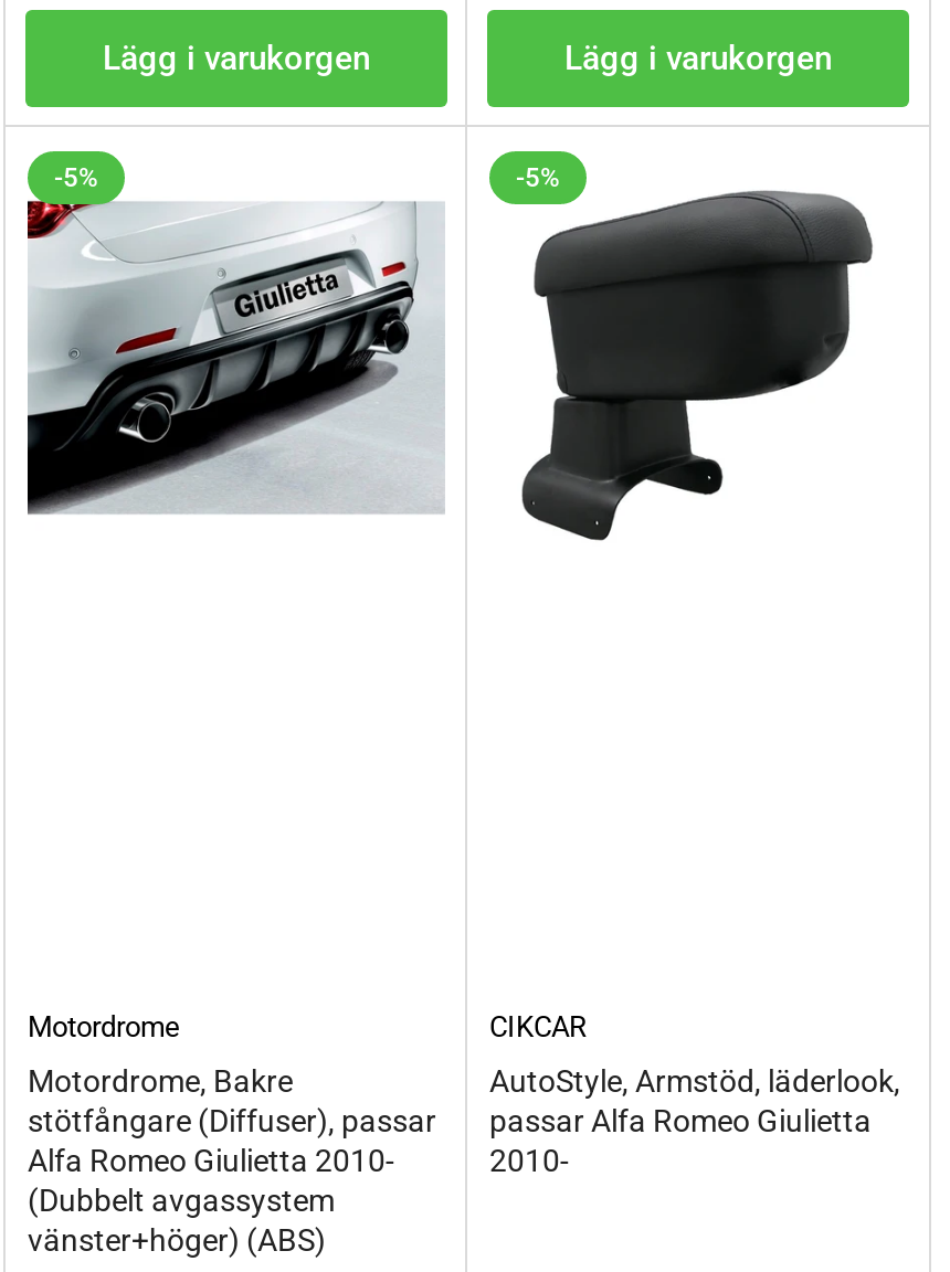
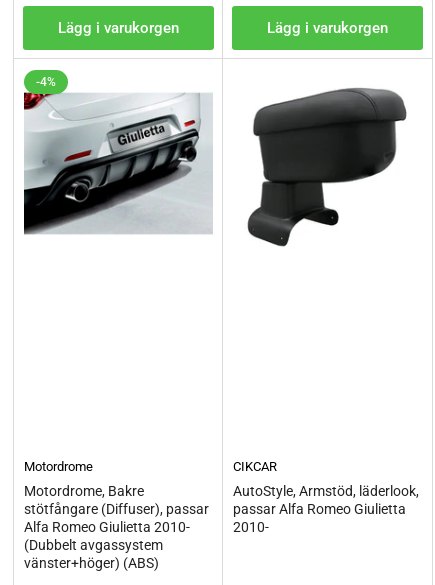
[54,162,98,193] -5% -> [36,75,56,89] -4%
[516,162,560,193] -5% -> none

